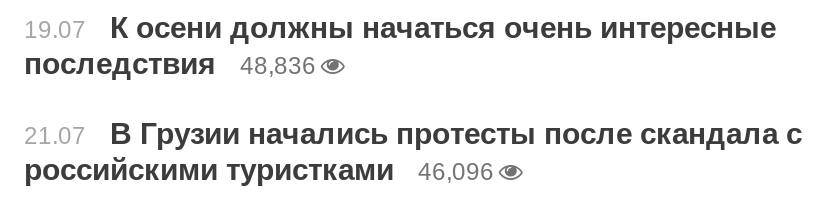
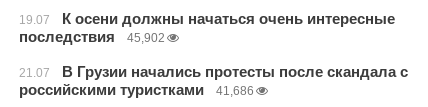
[24,46,316,80] последствия 48,836 -> [19,28,165,45] последствия 45,902
[24,152,494,186] российскими туристками 46,096 -> [19,81,254,98] российскими туристками 41,686

